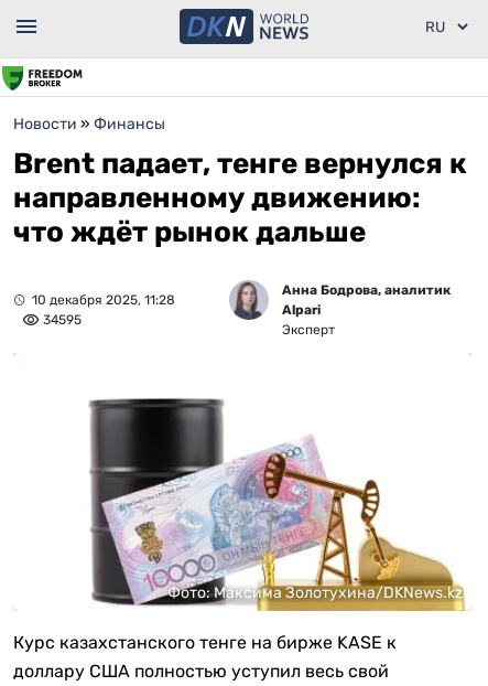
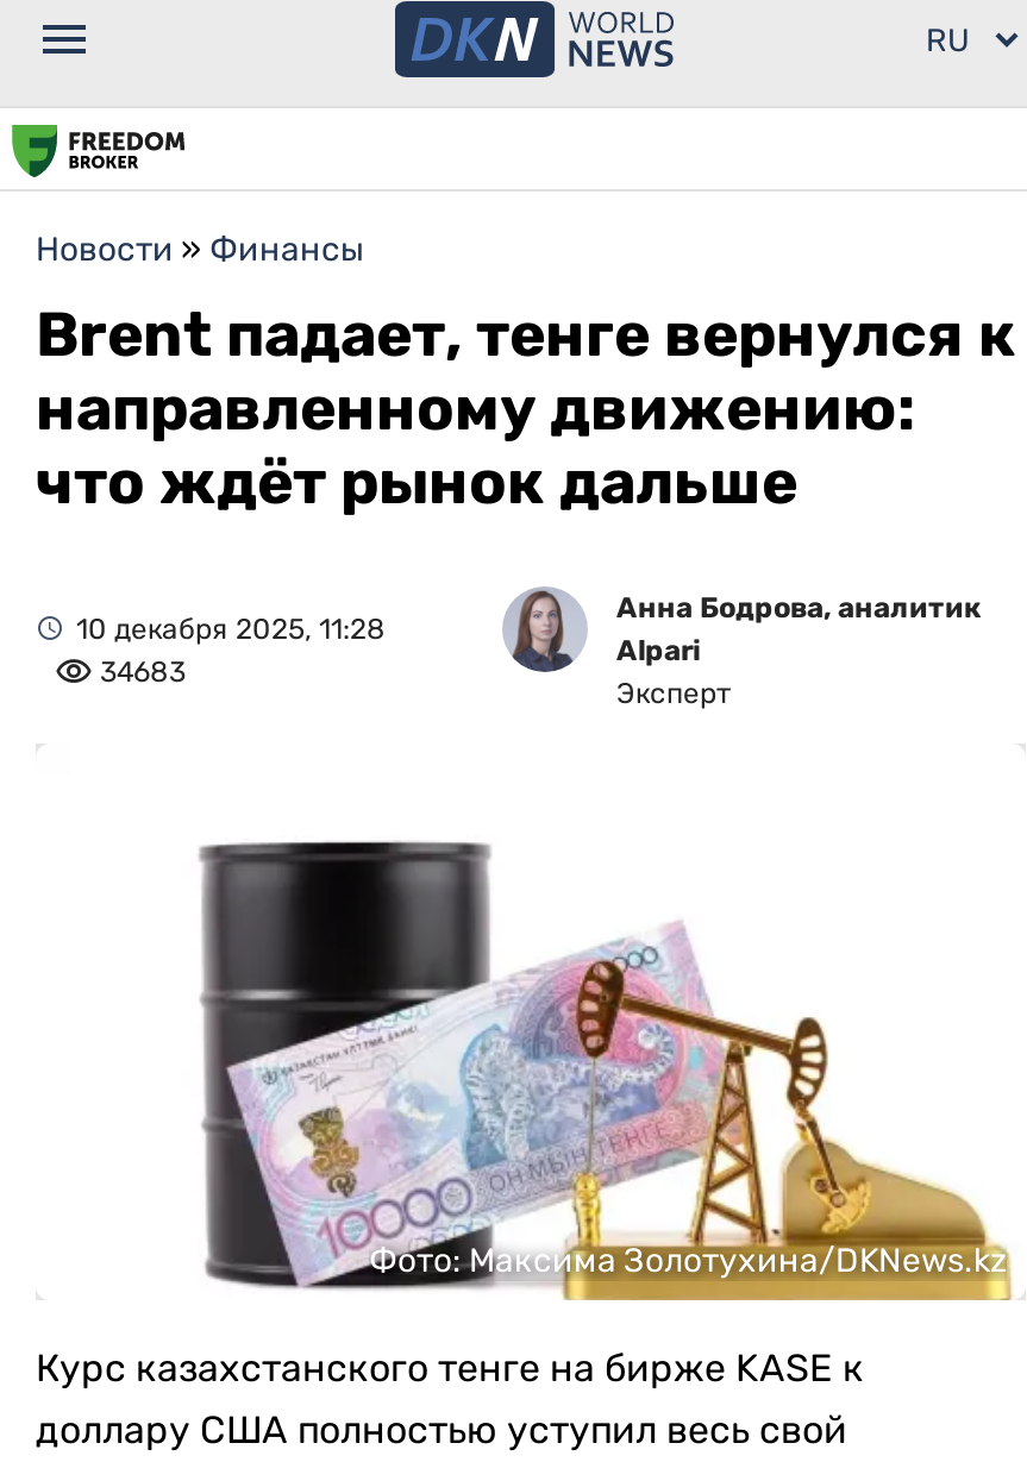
[43,312,82,328] 34595 -> [100,655,186,689] 34683

